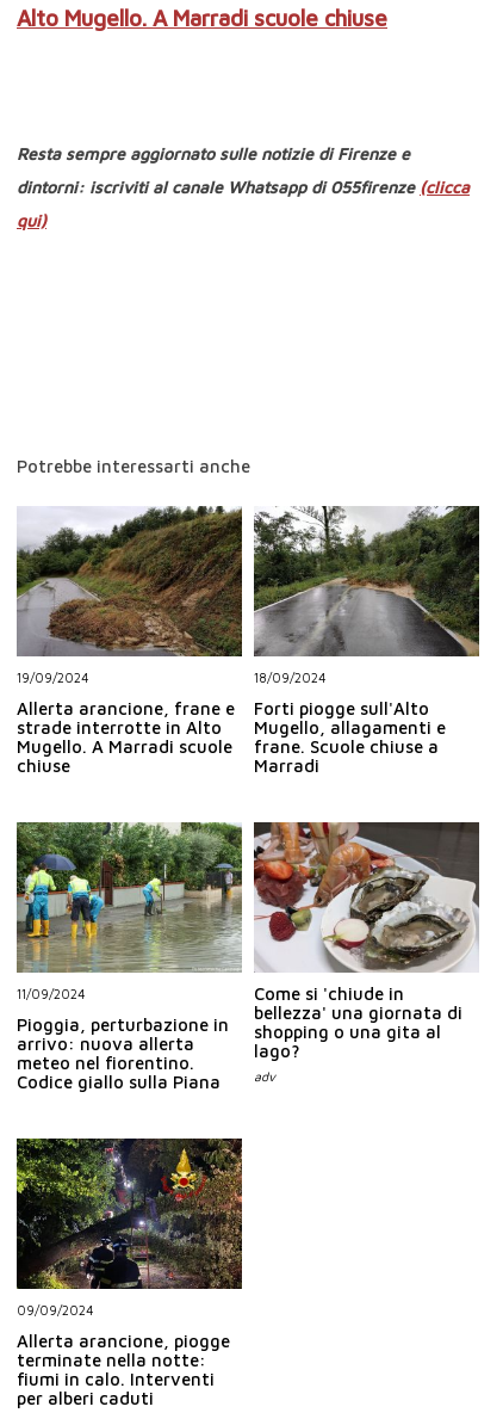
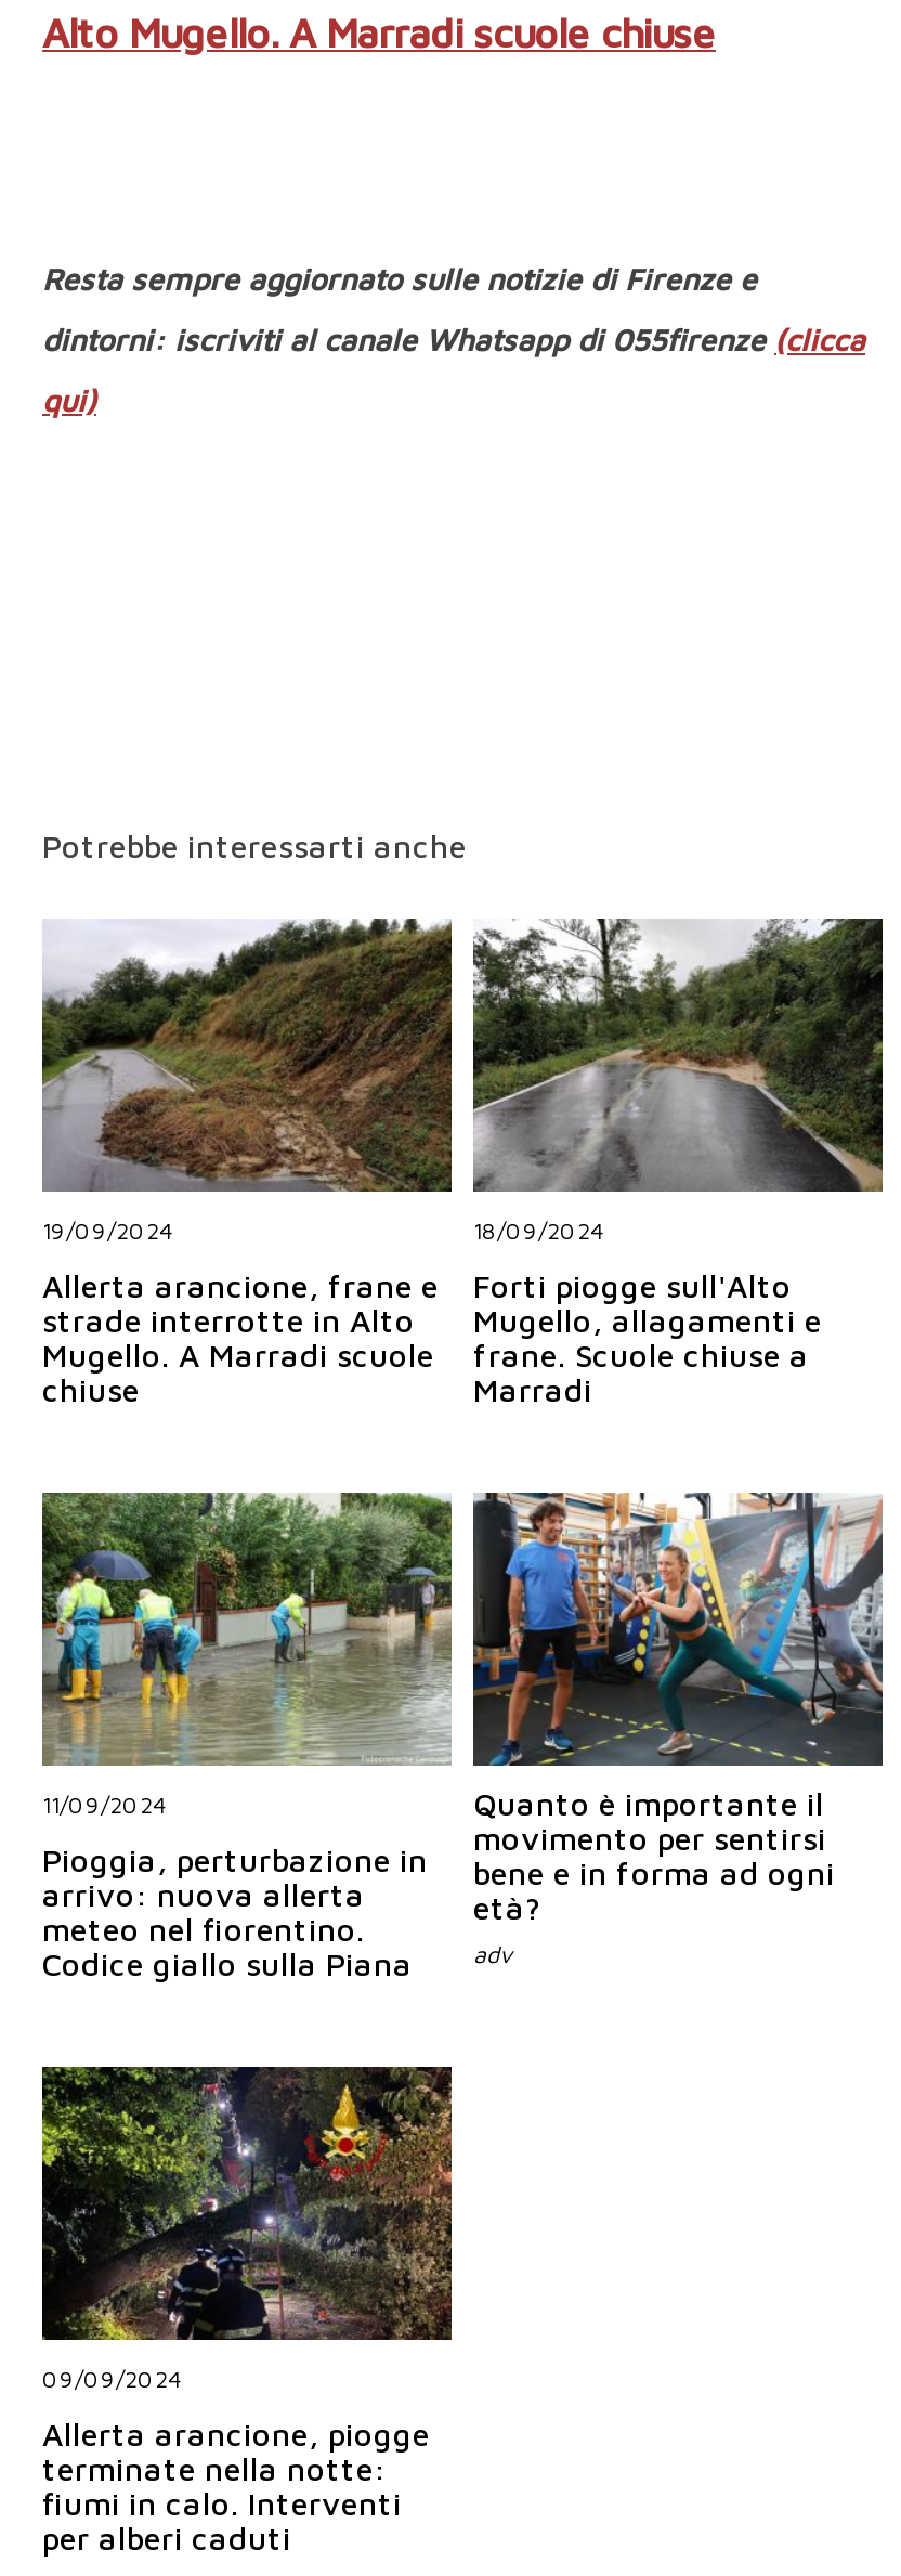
[253,821,480,1061] [image] | Come si 'chiude in | bellezza' una giornata di | shopping o una gita al | lago? -> [471,1491,885,1926] [image] | Quanto è importante il | movimento per sentirsi | bene e in forma ad ogni | età?

